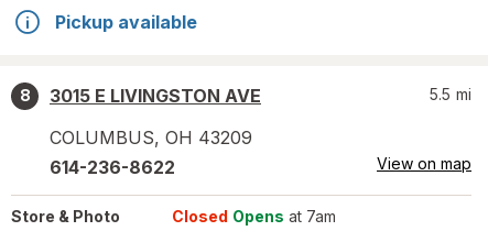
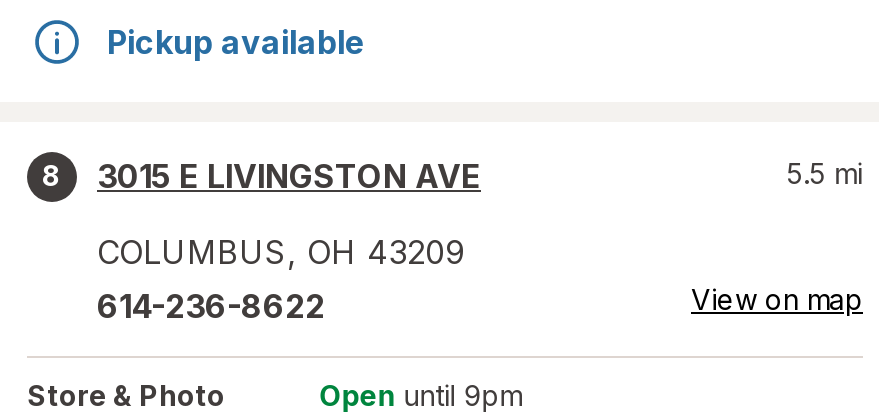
[172,207,336,226] Closed Opens at 7am -> [320,378,522,412] Open until 9pm

